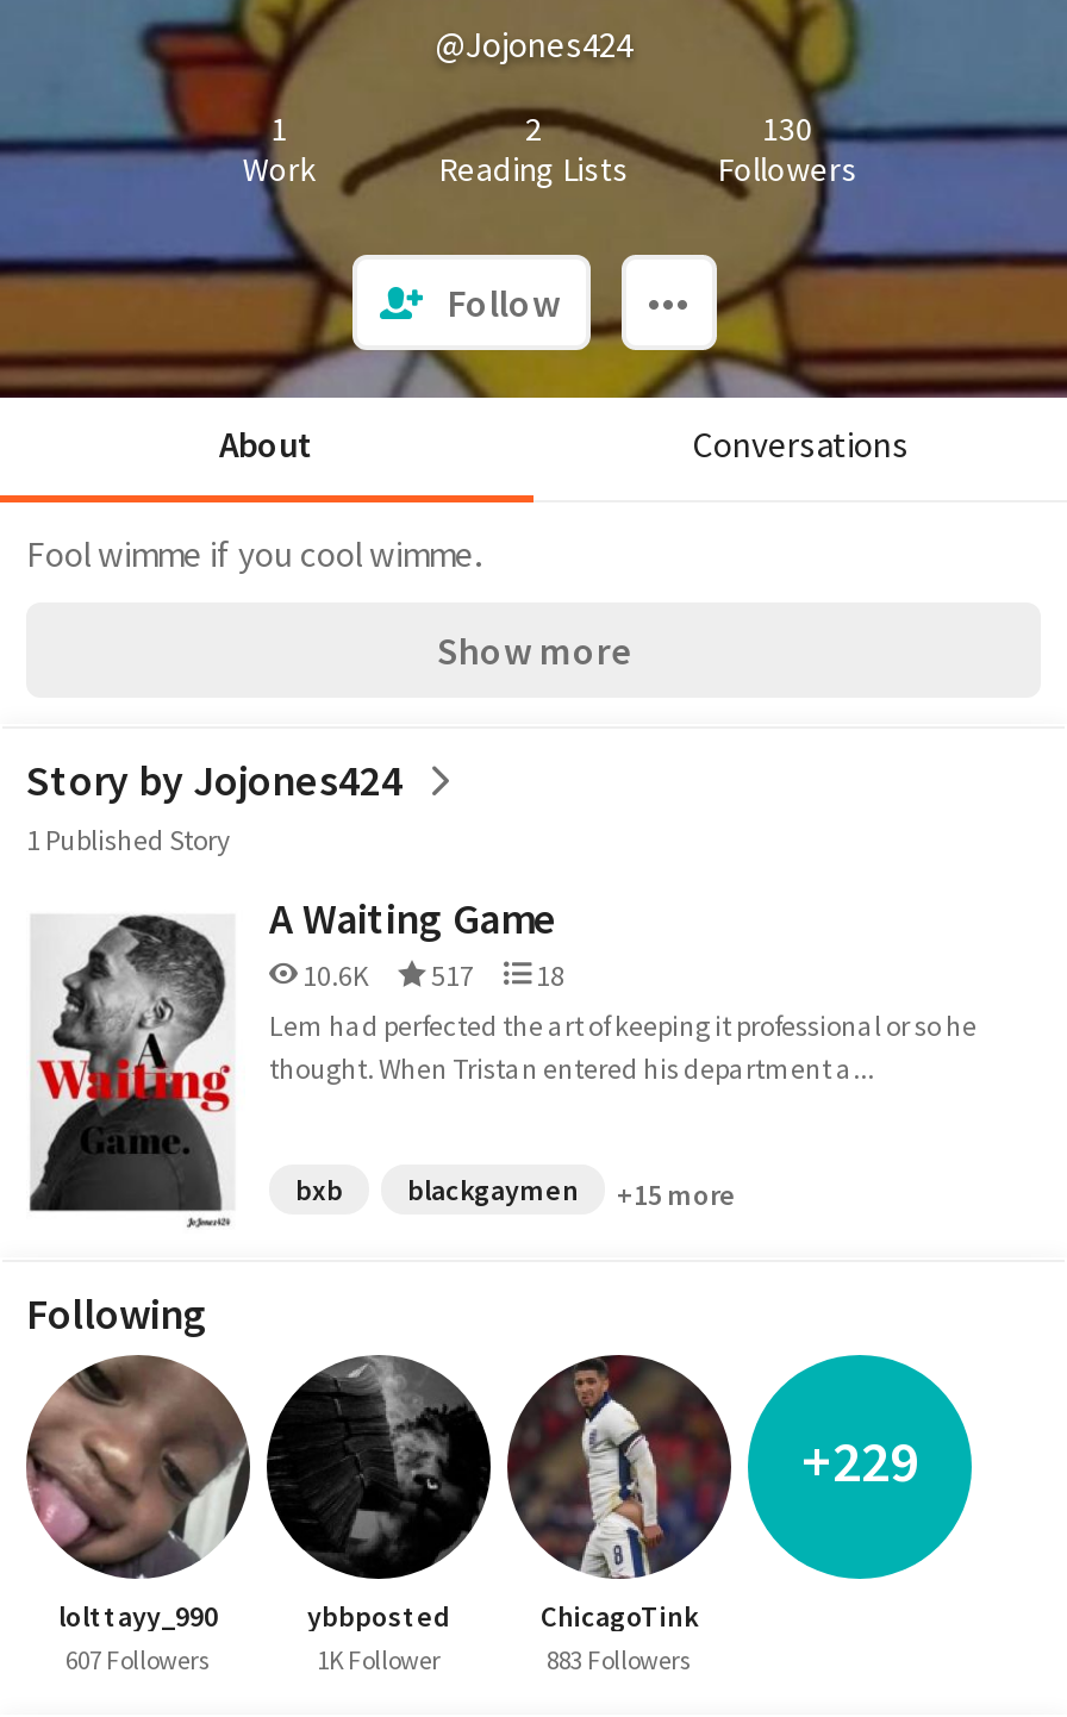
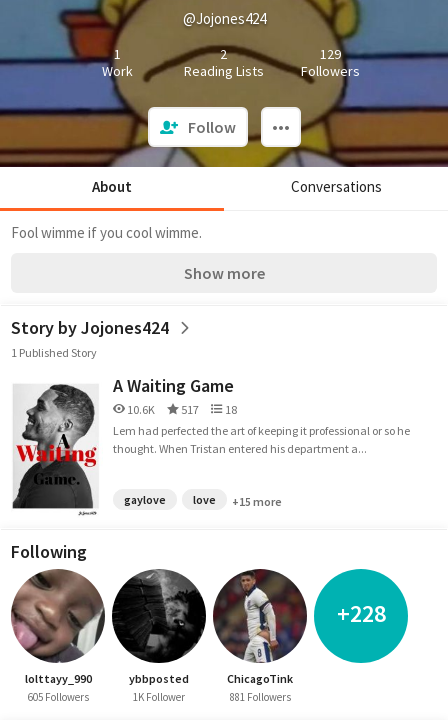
[762,107,812,150] 130 -> [320,45,341,63] 129
[295,1172,579,1207] bxb | blackgaymen -> [124,492,216,507] gaylove | love
[801,1424,918,1498] +229 -> [336,598,385,629] +228
[65,1643,211,1677] 607 Followers -> [27,690,88,704] 605 Followers
[547,1643,692,1677] 883 Followers -> [229,690,290,704] 881 Followers

